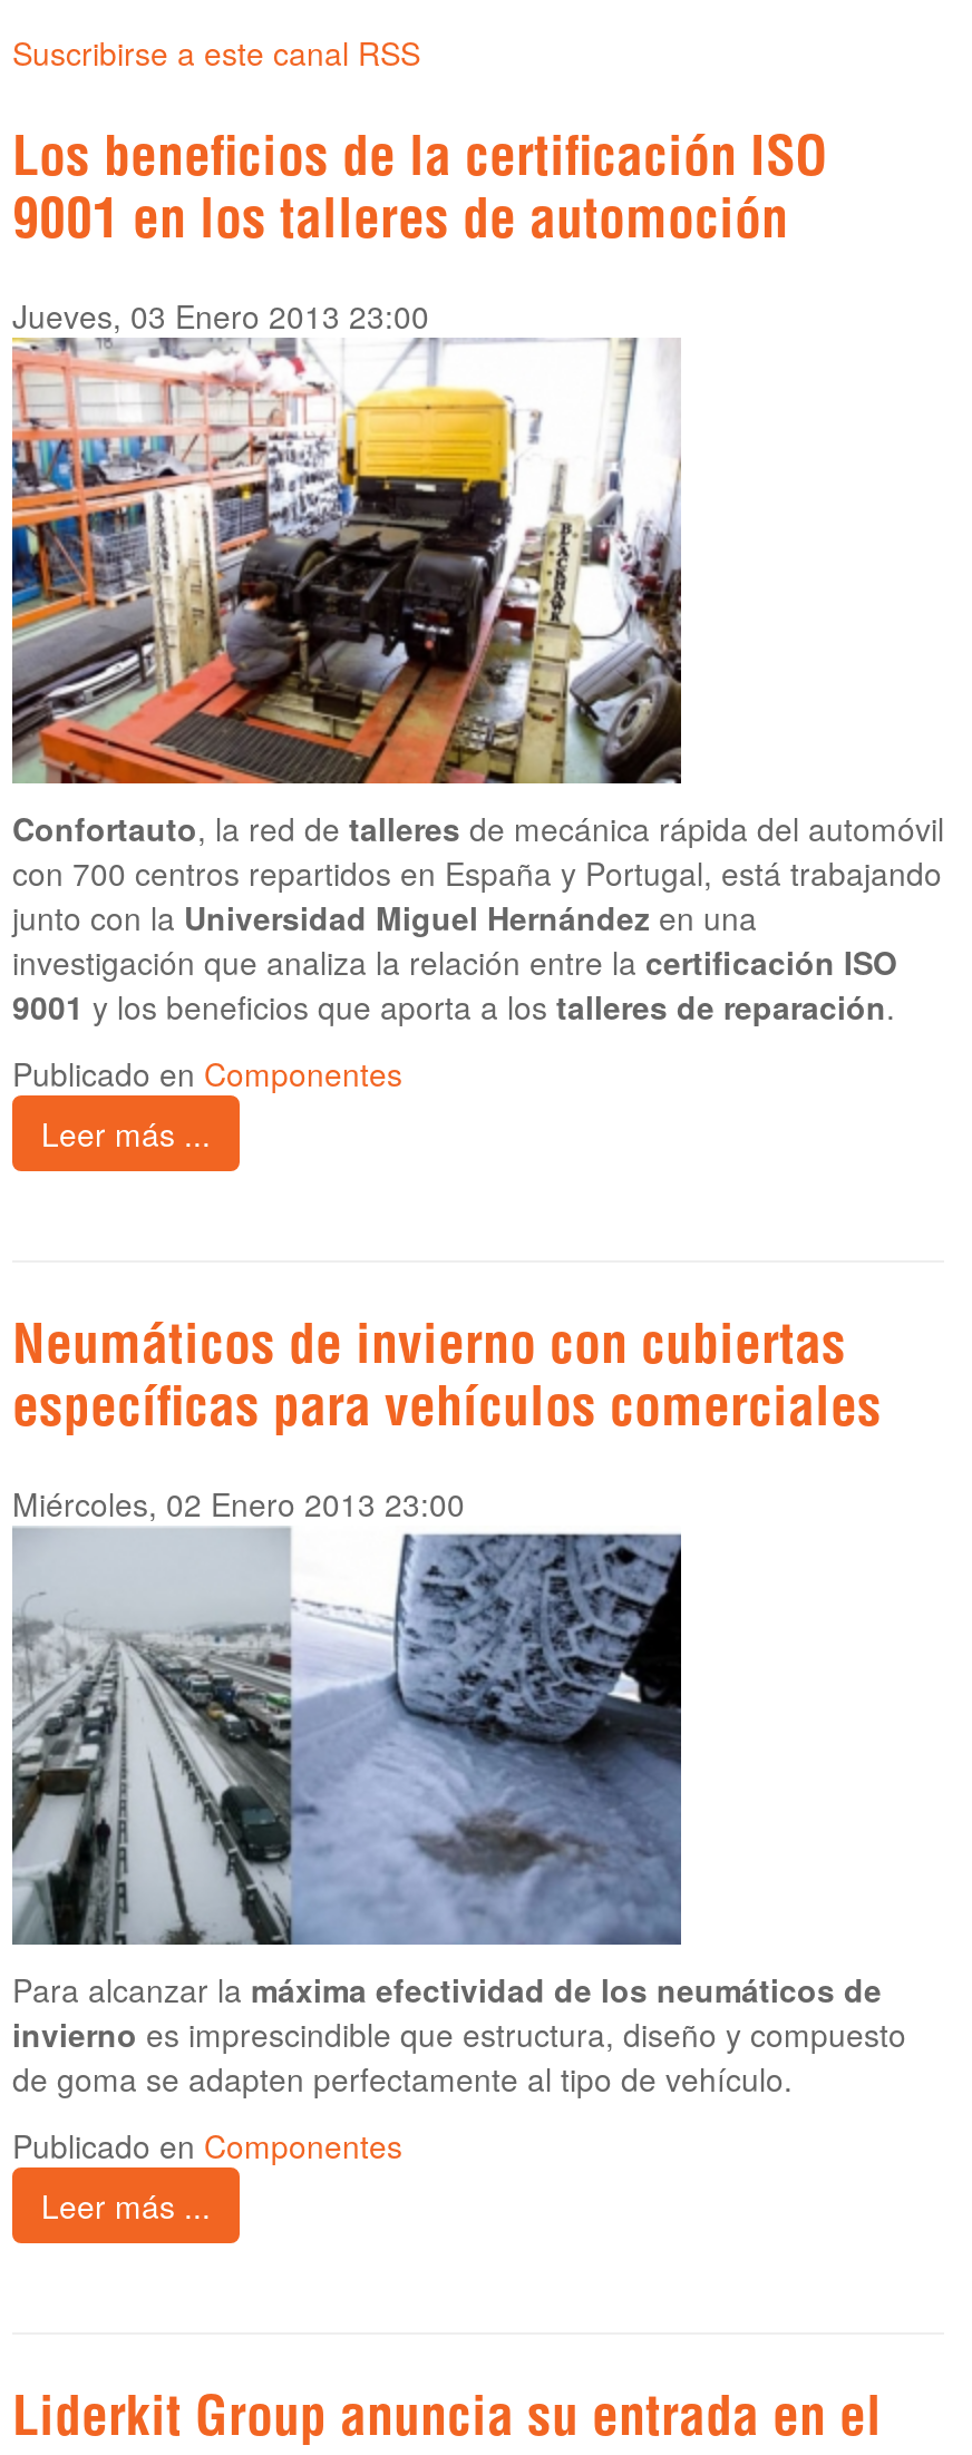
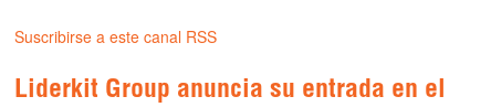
[10,138,828,786] [image] | Los beneficios de la certificación ISO | 9001 en los talleres de automoción | Jueves, 03 Enero 2013 23:00 -> none
[12,806,944,1156] Confortauto, la red de talleres de mecánica rápida del automóvil | con 700 centros repartidos en España y Portugal, está trabajando | junto con la Universidad Miguel Hernández en una | investigación que analiza la relación entre la certificación ISO | 9001 y los beneficios que aporta a los talleres de reparación. | Publicado en Componentes | Leer más ... -> none
[12,1326,882,1526] Neumáticos de invierno con cubiertas | específicas para vehículos comerciales | Miércoles, 02 Enero 2013 23:00 -> none
[10,1532,906,2228] [image] | Para alcanzar la máxima efectividad de los neumáticos de | invierno es imprescindible que estructura, diseño y compuesto | de goma se adapten perfectamente al tipo de vehículo. | Publicado en Componentes | Leer más ... -> none

